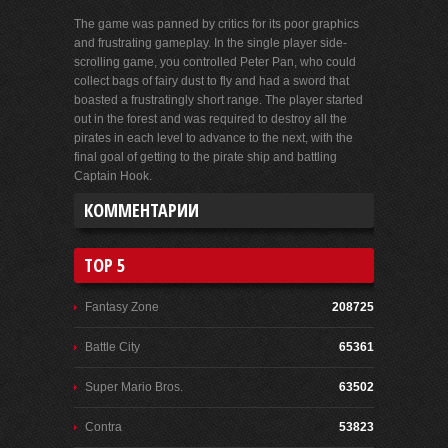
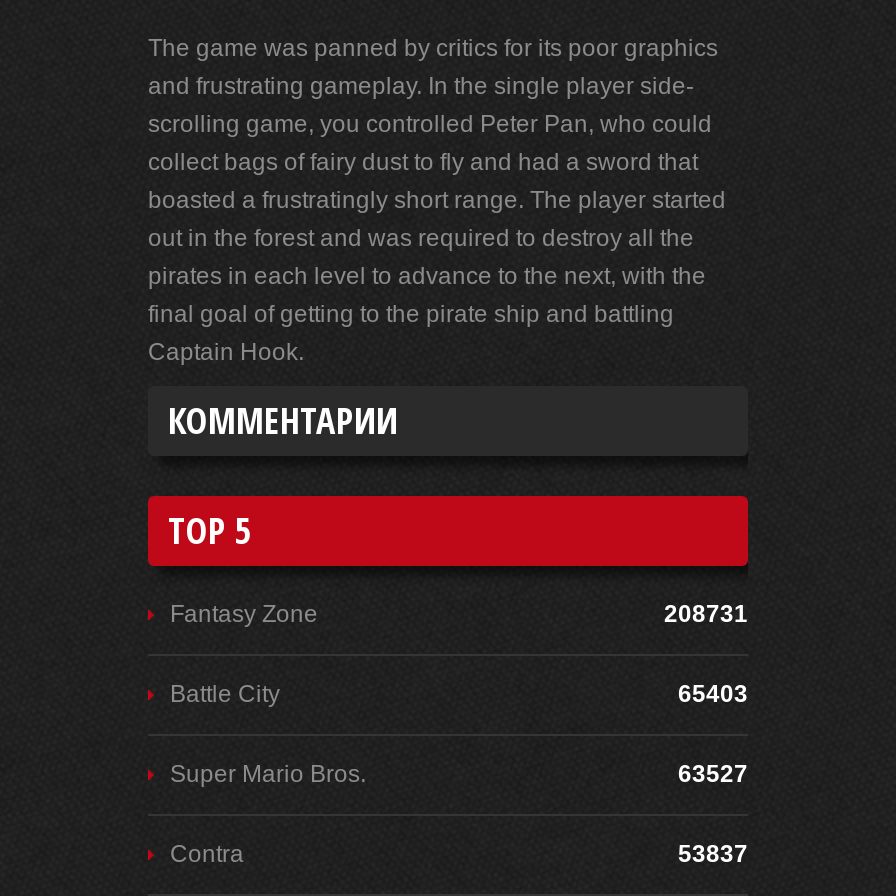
[332,300,374,314] 208725 -> [664,600,748,628] 208731
[339,340,374,354] 65361 -> [678,680,748,708] 65403
[339,380,374,394] 63502 -> [678,760,748,788] 63527
[339,420,374,434] 53823 -> [678,840,748,868] 53837

